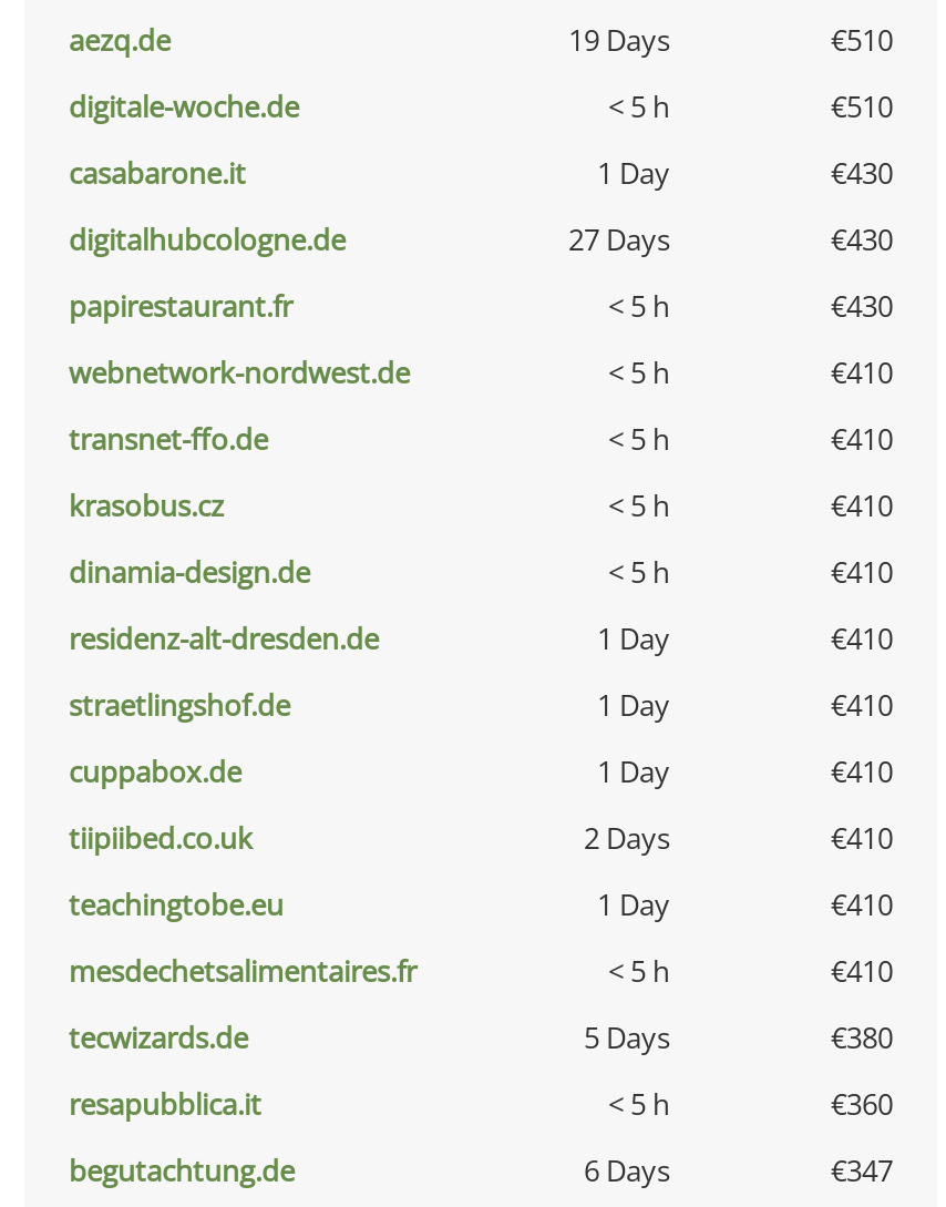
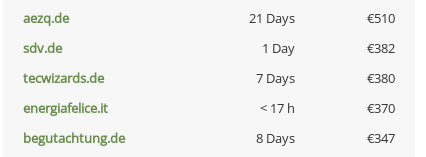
[568,20,670,60] 19 Days -> [248,9,294,27] 21 Days
[69,86,893,193] digitale-woche.de | < 5 h | €510 | casabarone.it -> [23,39,62,57] sdv.de
[69,153,893,991] €430 | digitalhubcologne.de | 27 Days | €430 | papirestaurant.fr | < 5 h | €430 | webnetwork-nordwest.de | < 5 h | €410 | transnet-ffo.de | < 5 h | €410 | krasobus.cz | < 5 h | €410 | dinamia-design.de | < 5 h | €410 | residenz-alt-dresden.de | 1 Day | €410 | straetlingshof.de | 1 Day | €410 | cuppabox.de | 1 Day | €410 | tiipiibed.co.uk | 2 Days | €410 | teachingtobe.eu | 1 Day | €410 | mesdechetsalimentaires.fr | < 5 h | €410 -> [367,39,395,57] €382
[584,1017,670,1057] 5 Days -> [255,69,294,87] 7 Days
[69,1084,893,1124] resapubblica.it | < 5 h | €360 -> [23,99,395,117] energiafelice.it | < 17 h | €370
[584,1150,670,1190] 6 Days -> [255,129,294,147] 8 Days

